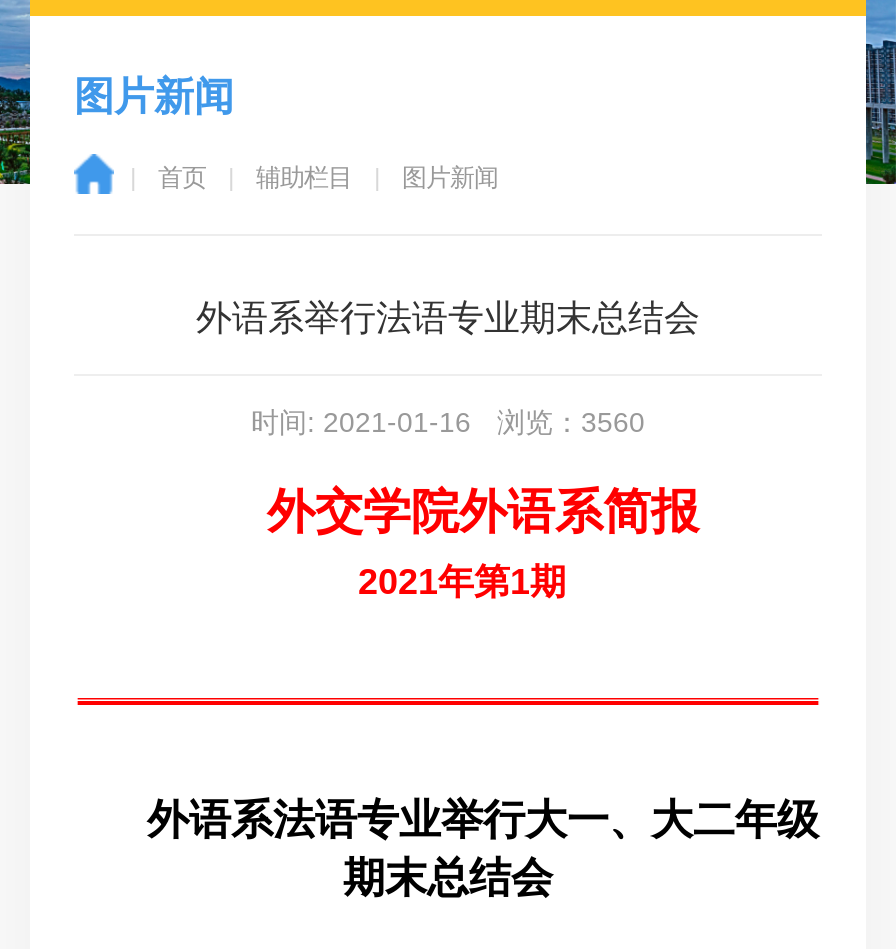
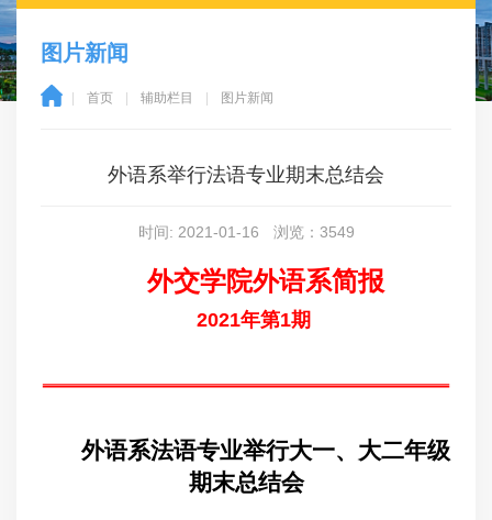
[251,405,645,437] 时间: 2021-01-16 浏览：3560 -> [138,223,354,240] 时间: 2021-01-16 浏览：3549

